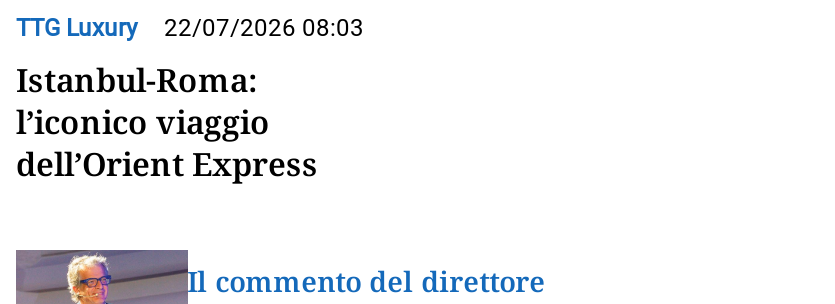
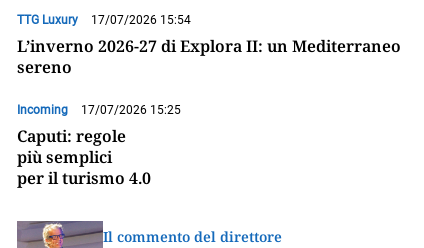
[16,13,364,185] 22/07/2026 08:03 | Istanbul-Roma: | l’iconico viaggio | dell’Orient Express -> [17,13,401,189] 17/07/2026 15:54 | L’inverno 2026-27 di Explora II: un Mediterraneo | sereno | Incoming | 17/07/2026 15:25 | Caputi: regole | più semplici | per il turismo 4.0

